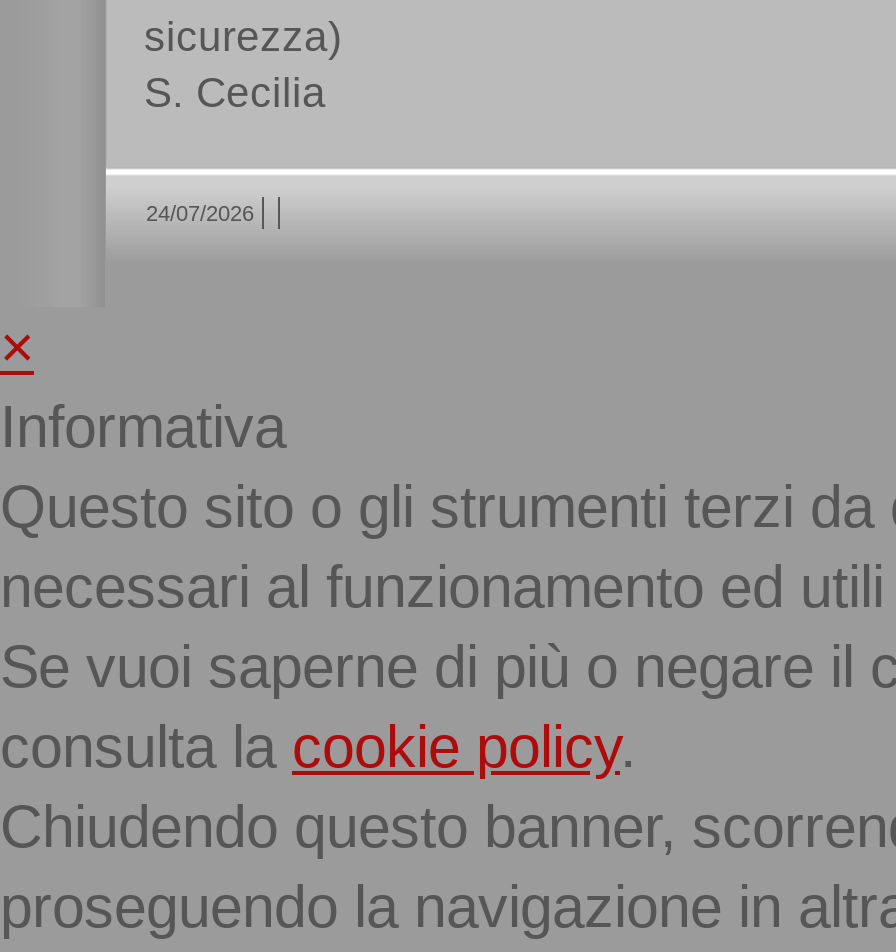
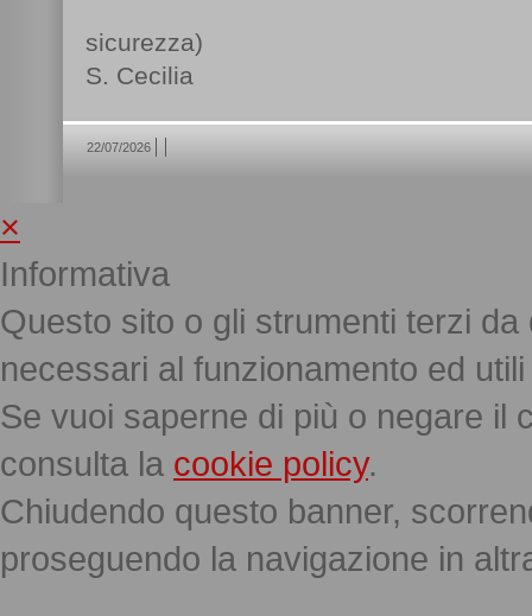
[146,201,254,225] 24/07/2026 -> [87,140,151,154] 22/07/2026

